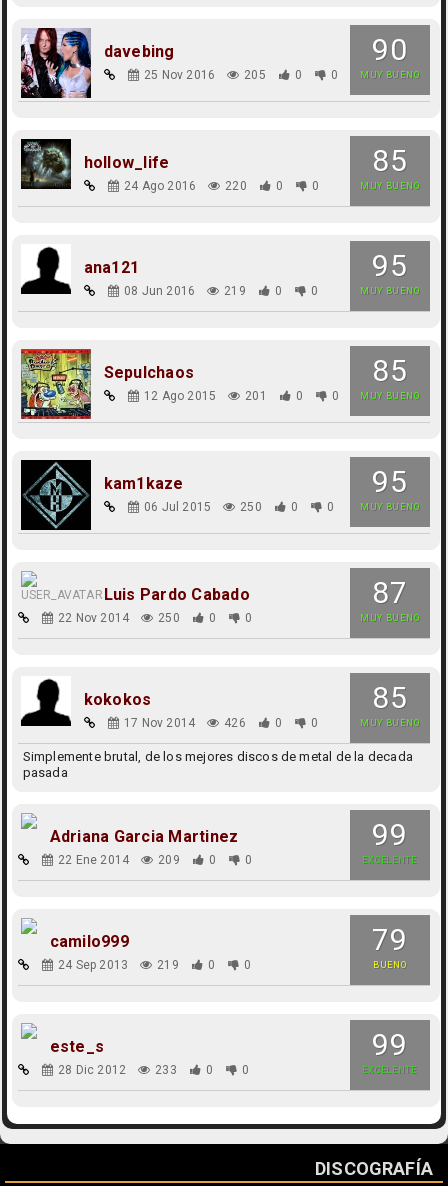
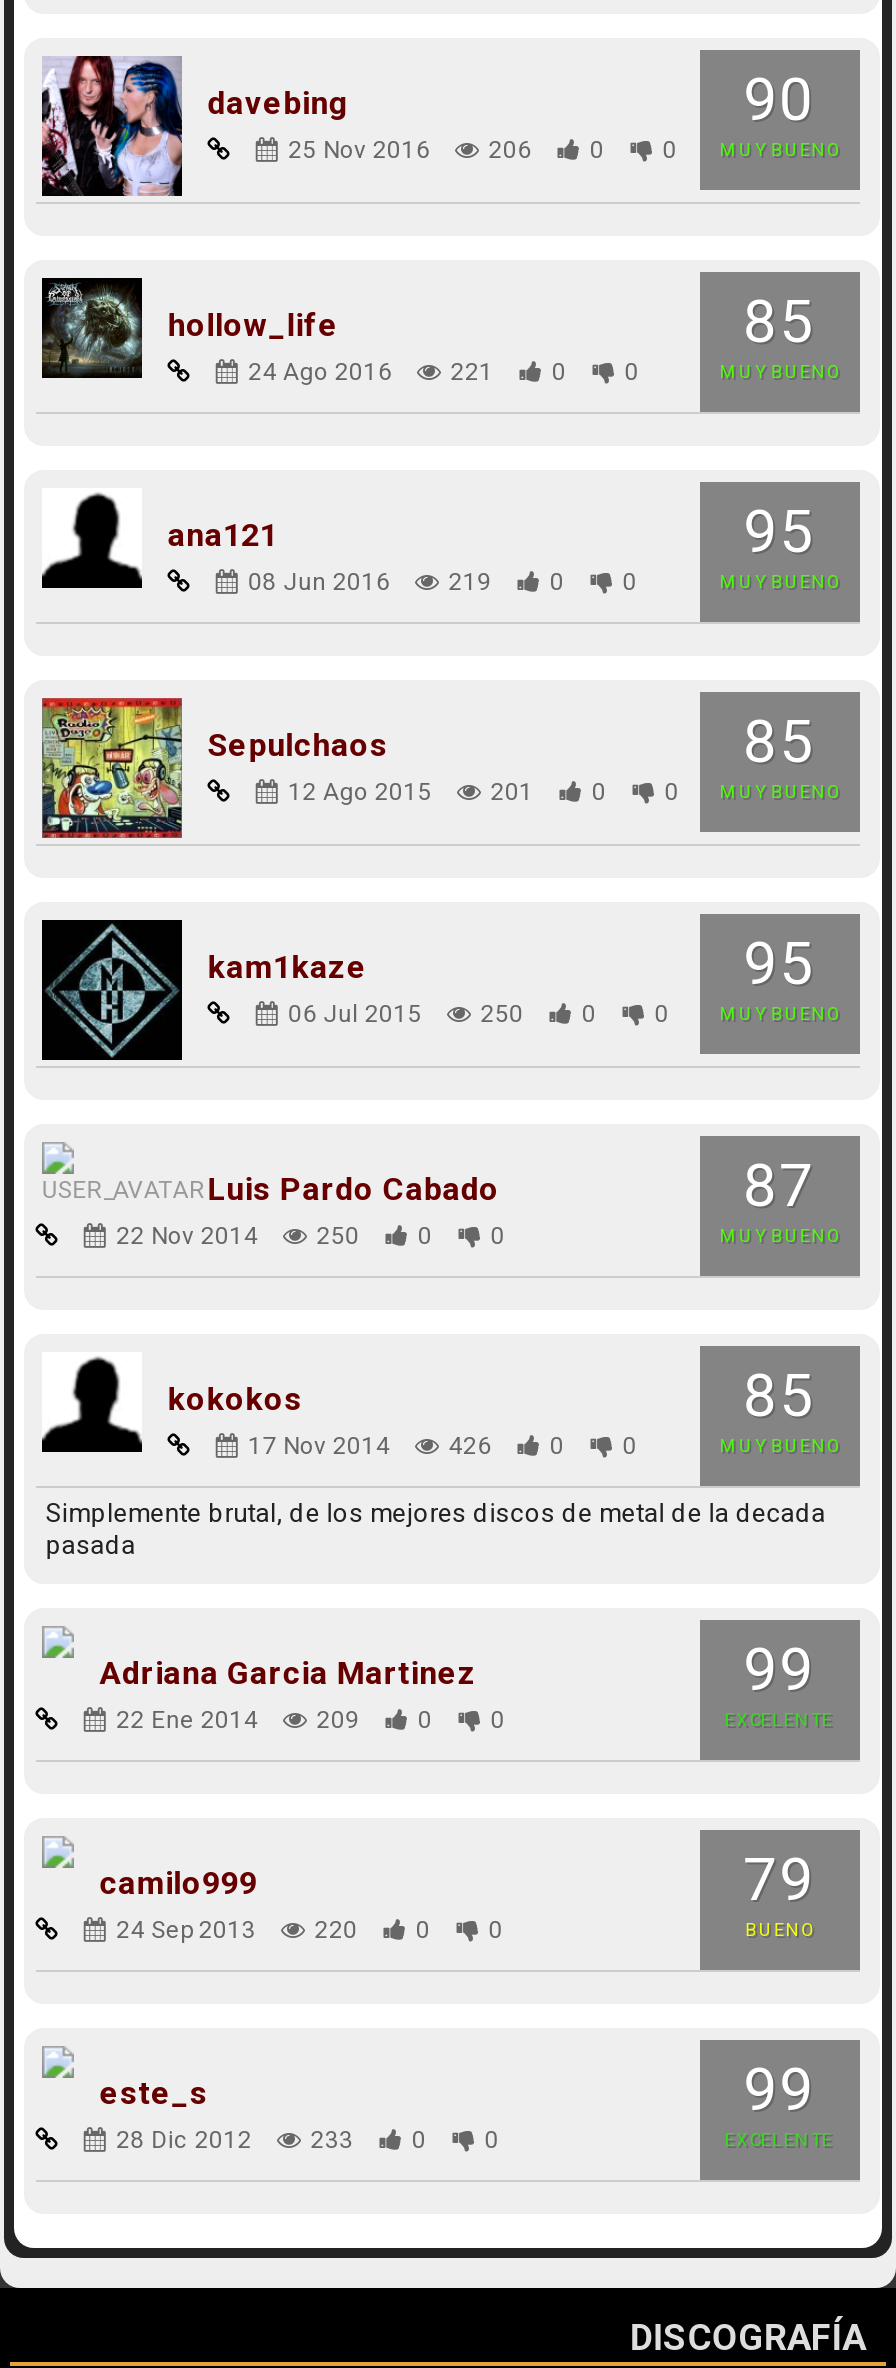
[144,68,339,82] 25 Nov 2016 205 0 0 -> [288,136,677,164] 25 Nov 2016 206 0 0
[124,179,320,193] 24 Ago 2016 220 0 0 -> [248,358,639,386] 24 Ago 2016 221 0 0
[58,958,252,972] 24 Sep 2013 219 0 0 -> [116,1916,503,1944] 24 Sep 2013 220 0 0

